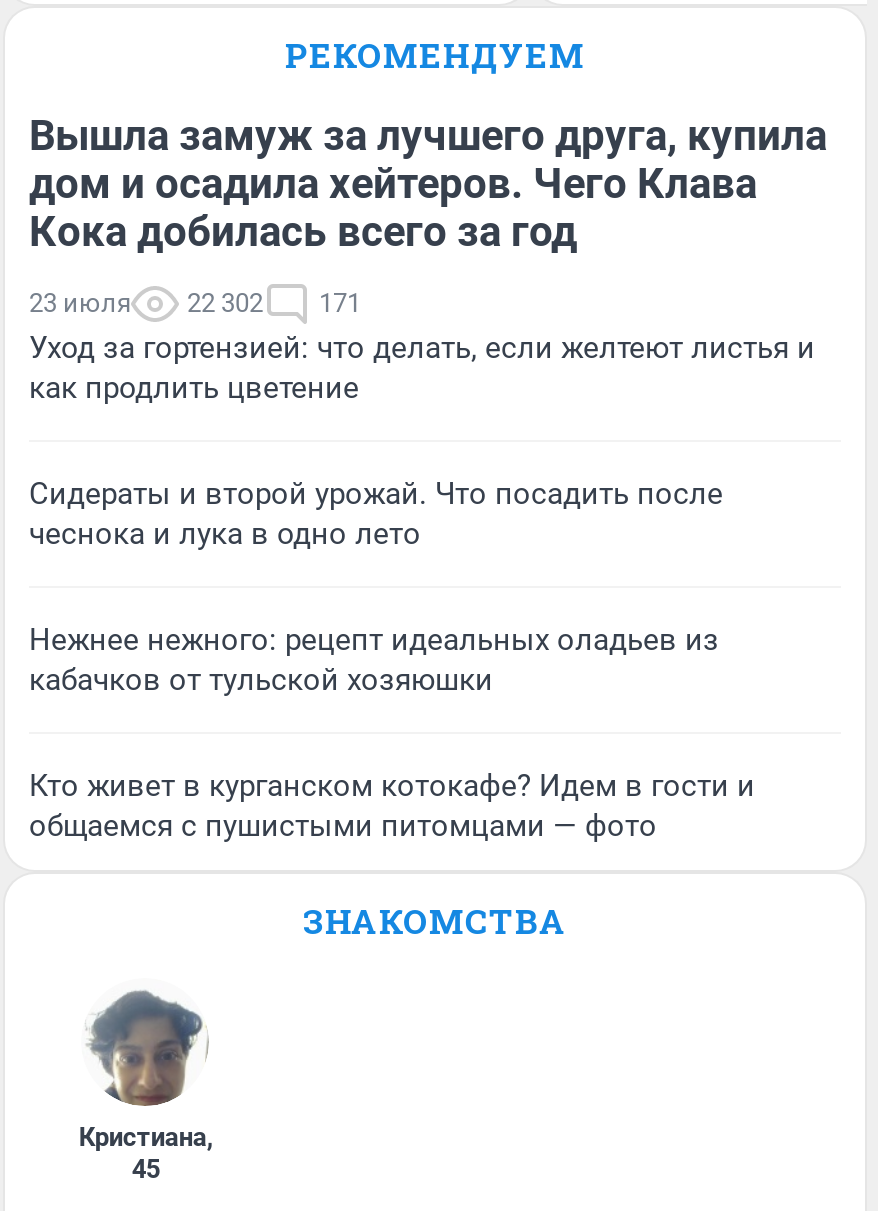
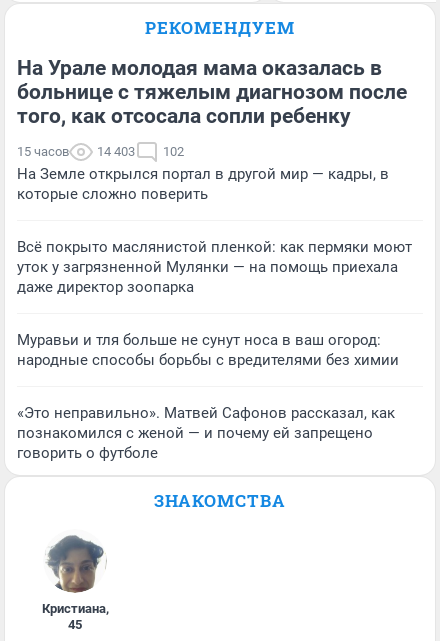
[29,111,827,255] Вышла замуж за лучшего друга, купила | дом и осадила хейтеров. Чего Клава | Кока добилась всего за год -> [17,56,407,128] На Урале молодая мама оказалась в | больнице с тяжелым диагнозом после | того, как отсосала сопли ребенку
[29,287,815,405] 23 июля | 22 302 | 171 | Уход за гортензией: что делать, если желтеют листья и | как продлить цветение -> [17,144,389,203] 15 часов | 14 403 | 102 | На Земле открылся портал в другой мир — кадры, в | которые сложно поверить
[29,475,723,551] Сидераты и второй урожай. Что посадить после | чеснока и лука в одно лето -> [17,238,412,296] Всё покрыто маслянистой пленкой: как пермяки моют | уток у загрязненной Мулянки — на помощь приехала | даже директор зоопарка
[29,621,719,697] Нежнее нежного: рецепт идеальных оладьев из | кабачков от тульской хозяюшки -> [17,331,399,369] Муравьи и тля больше не сунут носа в ваш огород: | народные способы борьбы с вредителями без химии
[29,767,755,843] Кто живет в курганском котокафе? Идем в гости и | общаемся с пушистыми питомцами — фото -> [17,404,395,462] «Это неправильно». Матвей Сафонов рассказал, как | познакомился с женой — и почему ей запрещено | говорить о футболе

